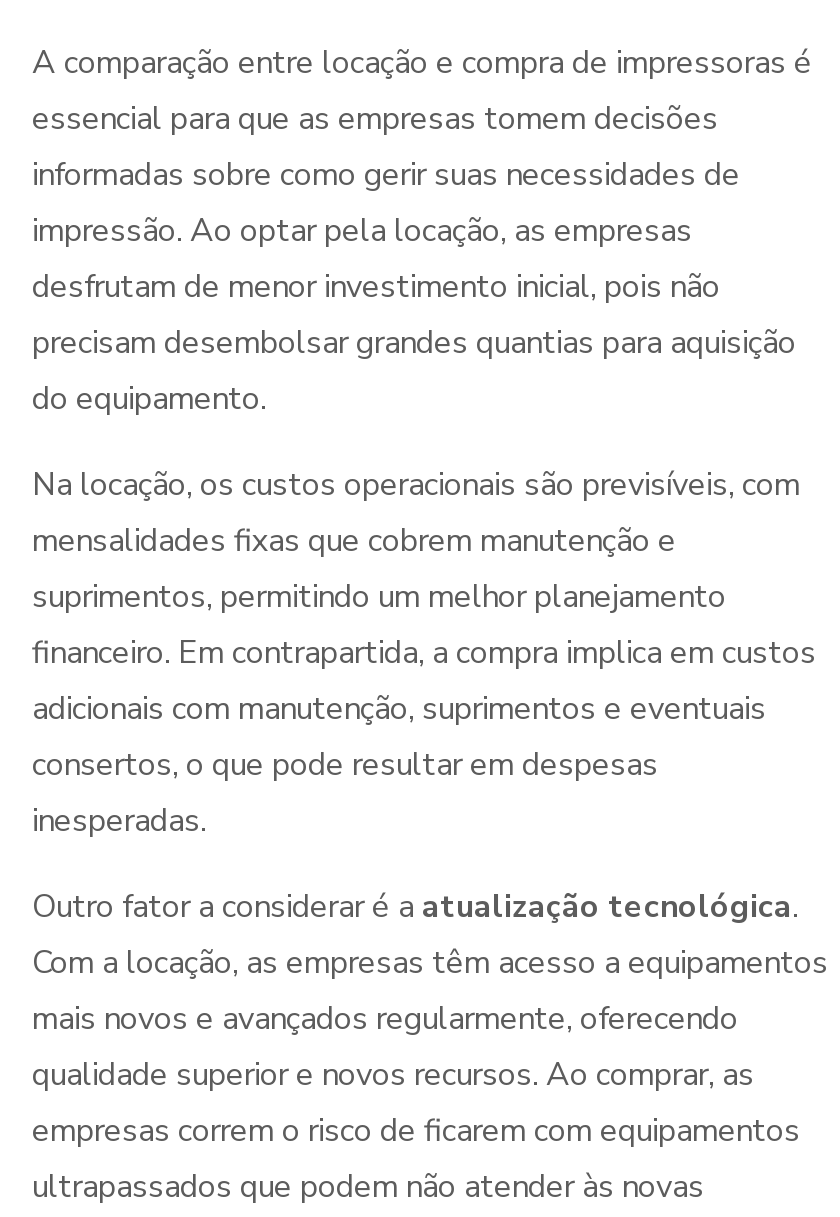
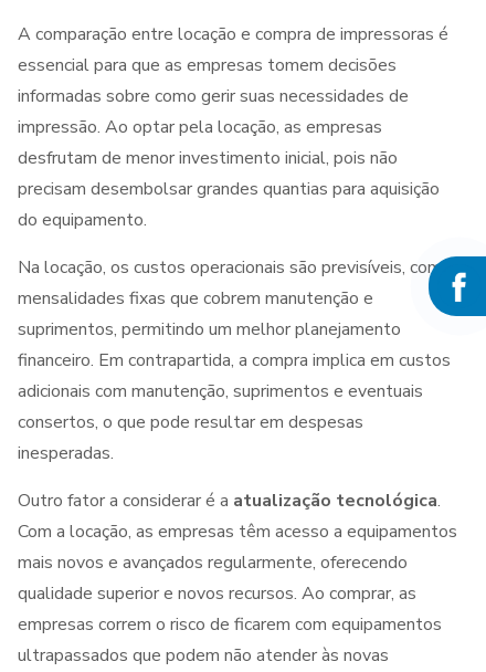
none -> [426,254,483,318] [image]

